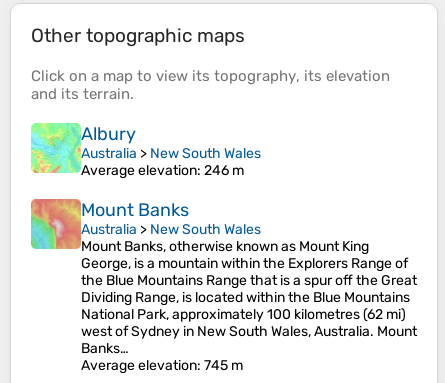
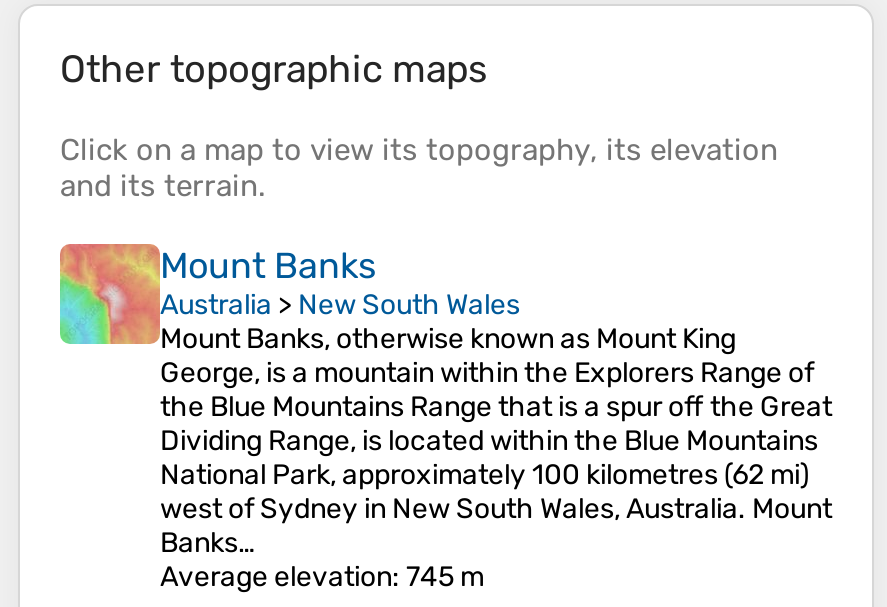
[30,122,261,179] [image] | Albury | Australia > New South Wales | Average elevation: 246 m -> none

